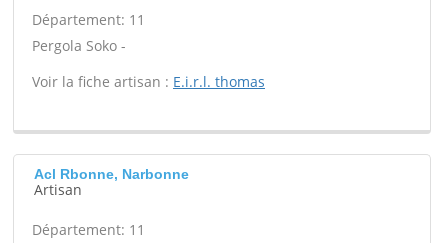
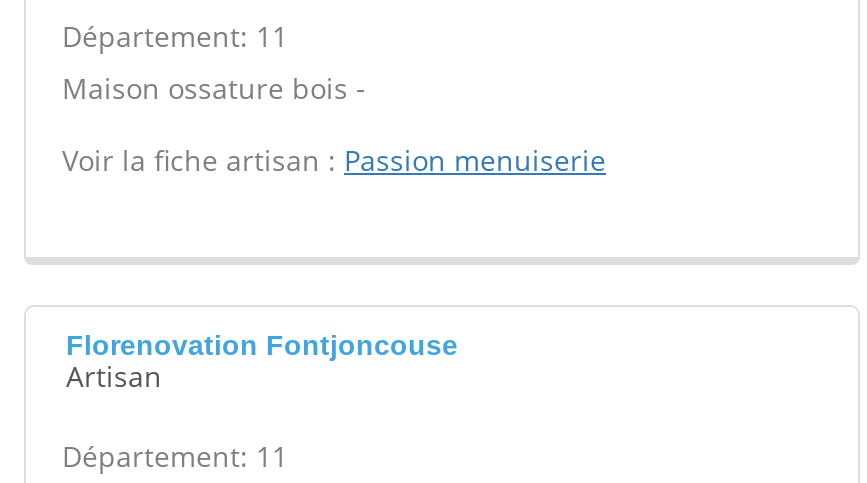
[32,36,126,55] Pergola Soko - -> [62,69,366,107] Maison ossature bois -
[32,72,265,91] Voir la fiche artisan : E.i.r.l. thomas -> [62,141,606,179] Voir la fiche artisan : Passion menuiserie
[34,166,189,182] Acl Rbonne, Narbonne -> [66,329,458,361] Florenovation Fontjoncouse

